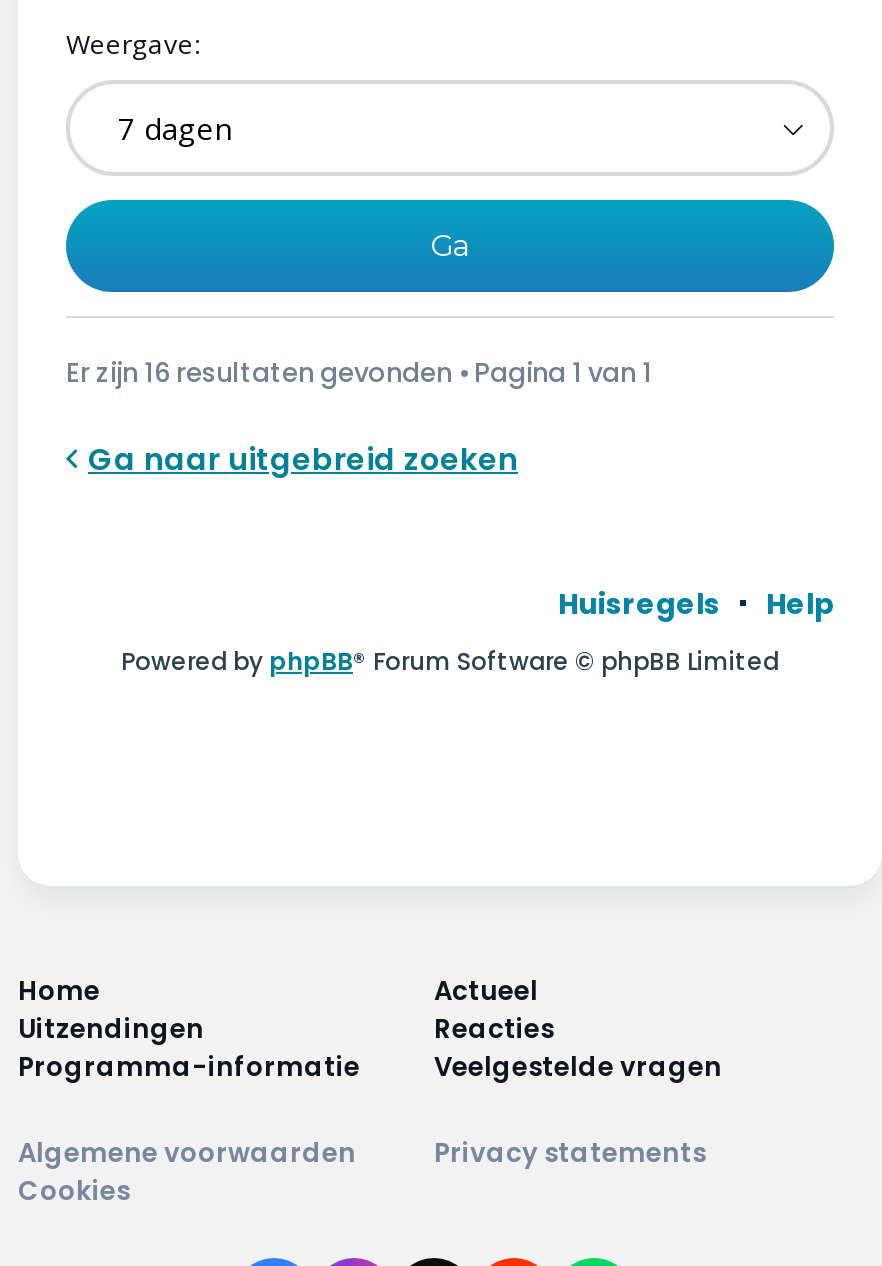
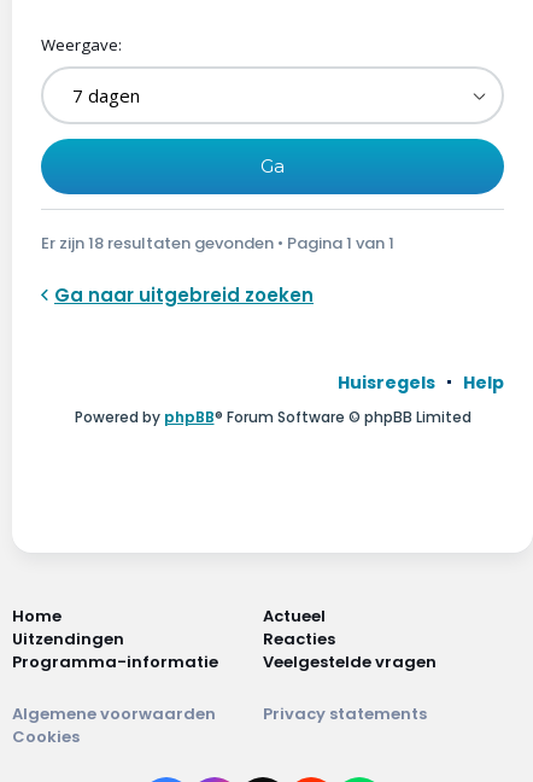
[66,354,652,392] Er zijn 16 resultaten gevonden • Pagina 1 van 1 -> [41,232,394,255] Er zijn 18 resultaten gevonden • Pagina 1 van 1

